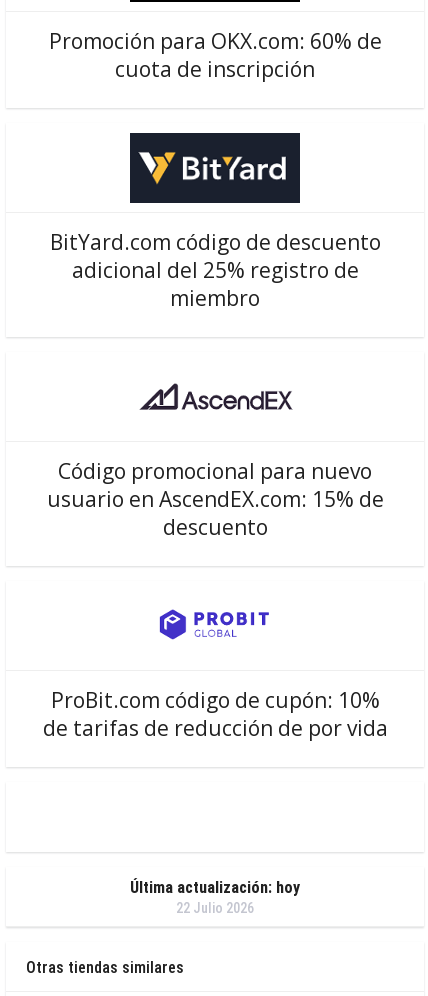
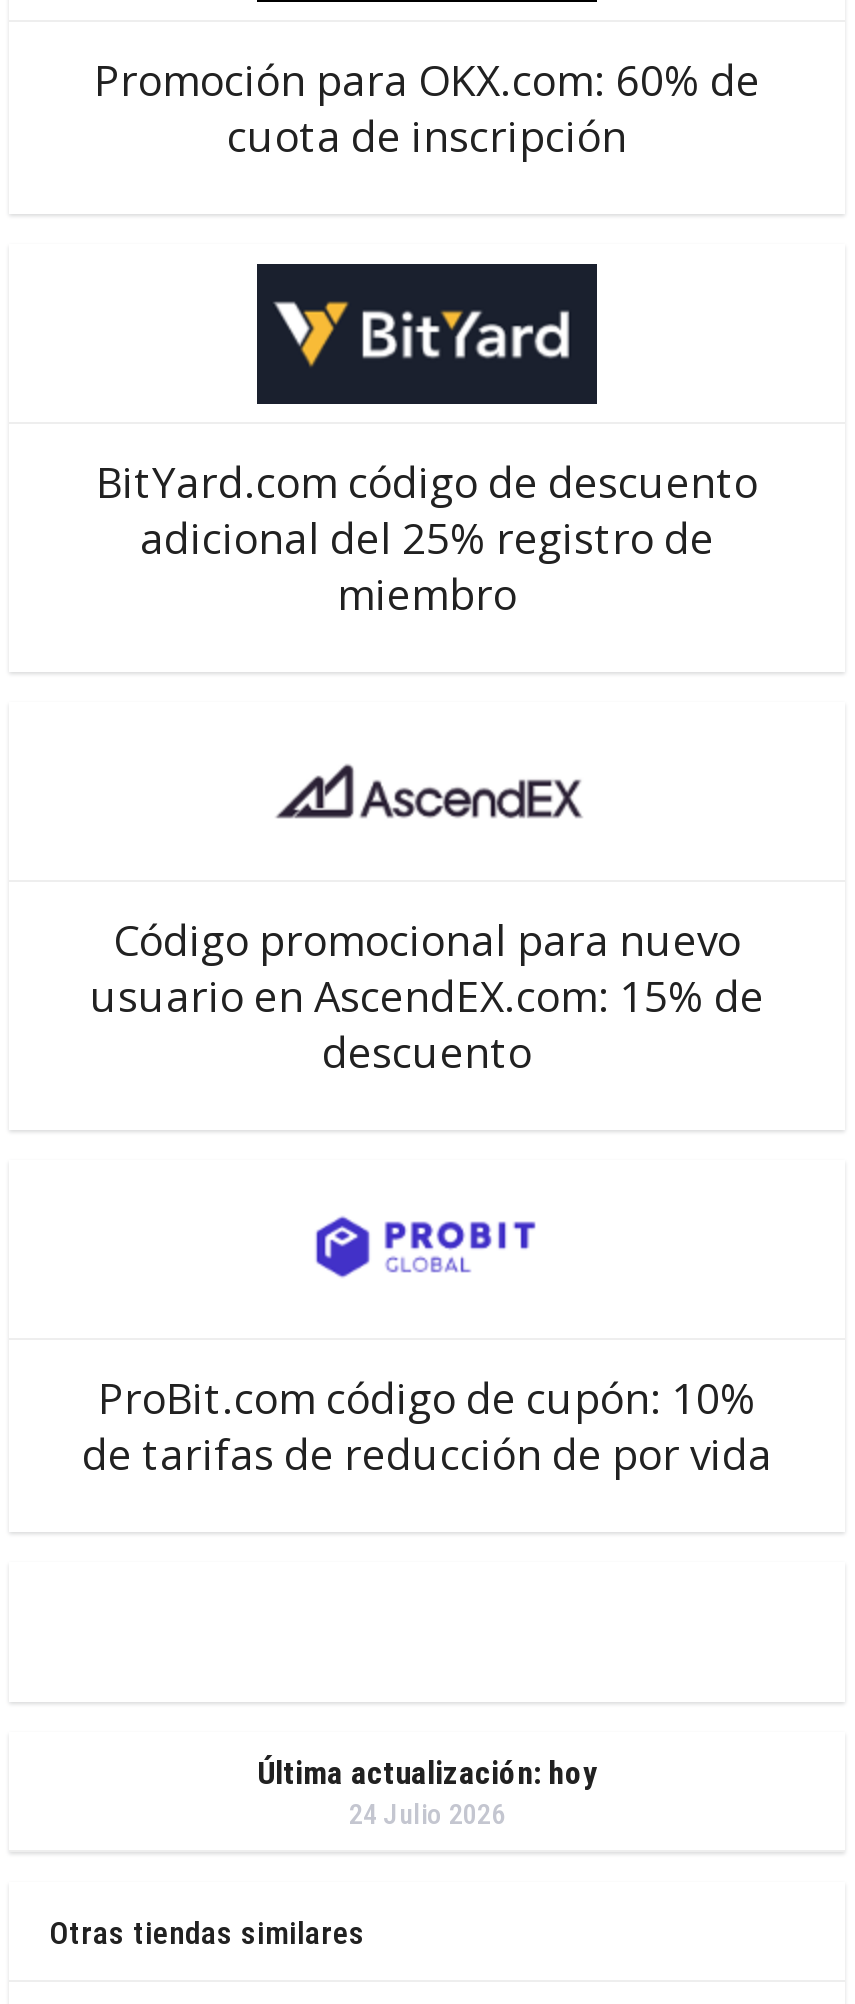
[176,900,254,916] 22 Julio 2026 -> [349,1798,505,1830] 24 Julio 2026

